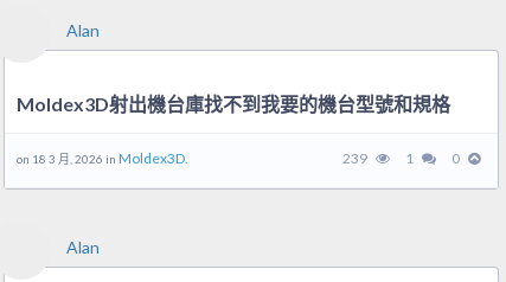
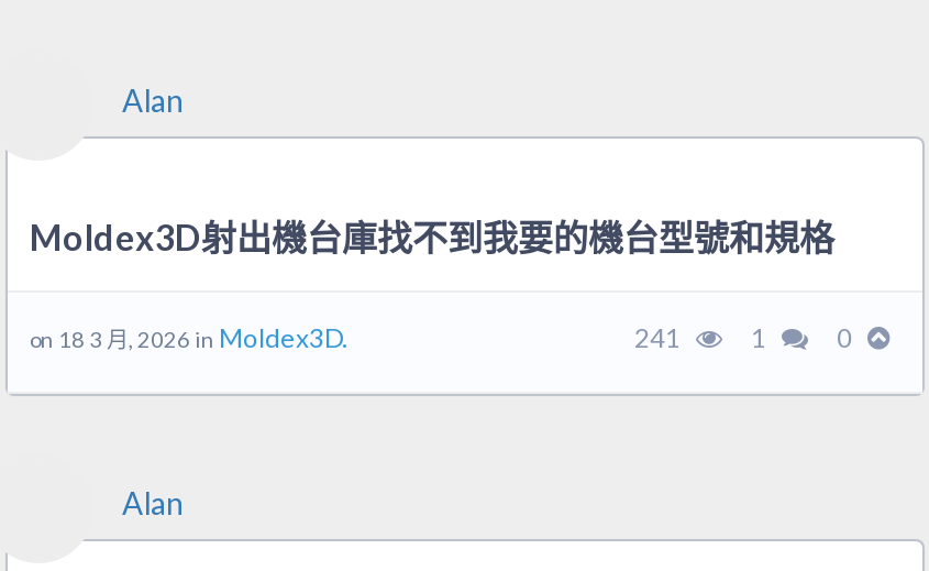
[342,149,367,167] 239 -> [634,321,681,354] 241

